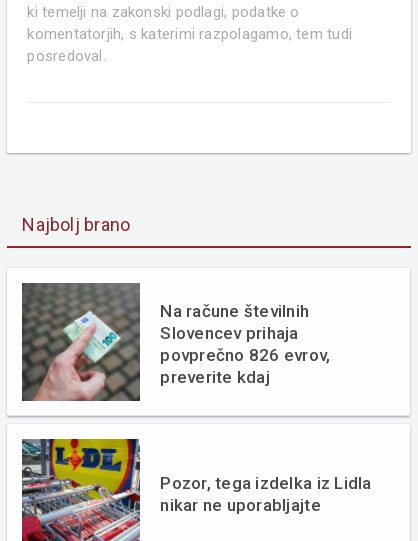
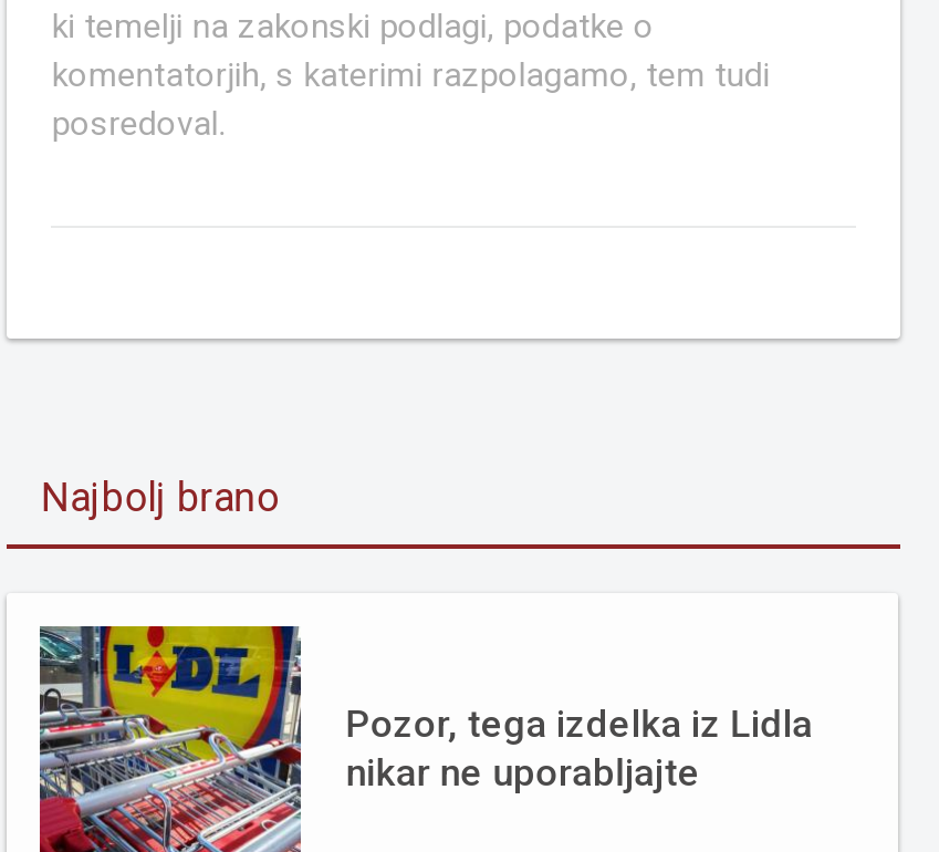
[21,282,330,404] [image] | Na račune številnih | Slovencev prihaja | povprečno 826 evrov, | preverite kdaj -> none

